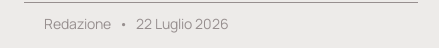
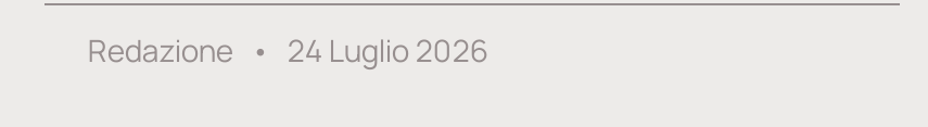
[44,14,229,33] Redazione 22 Luglio 2026 -> [88,30,489,71] Redazione 24 Luglio 2026

